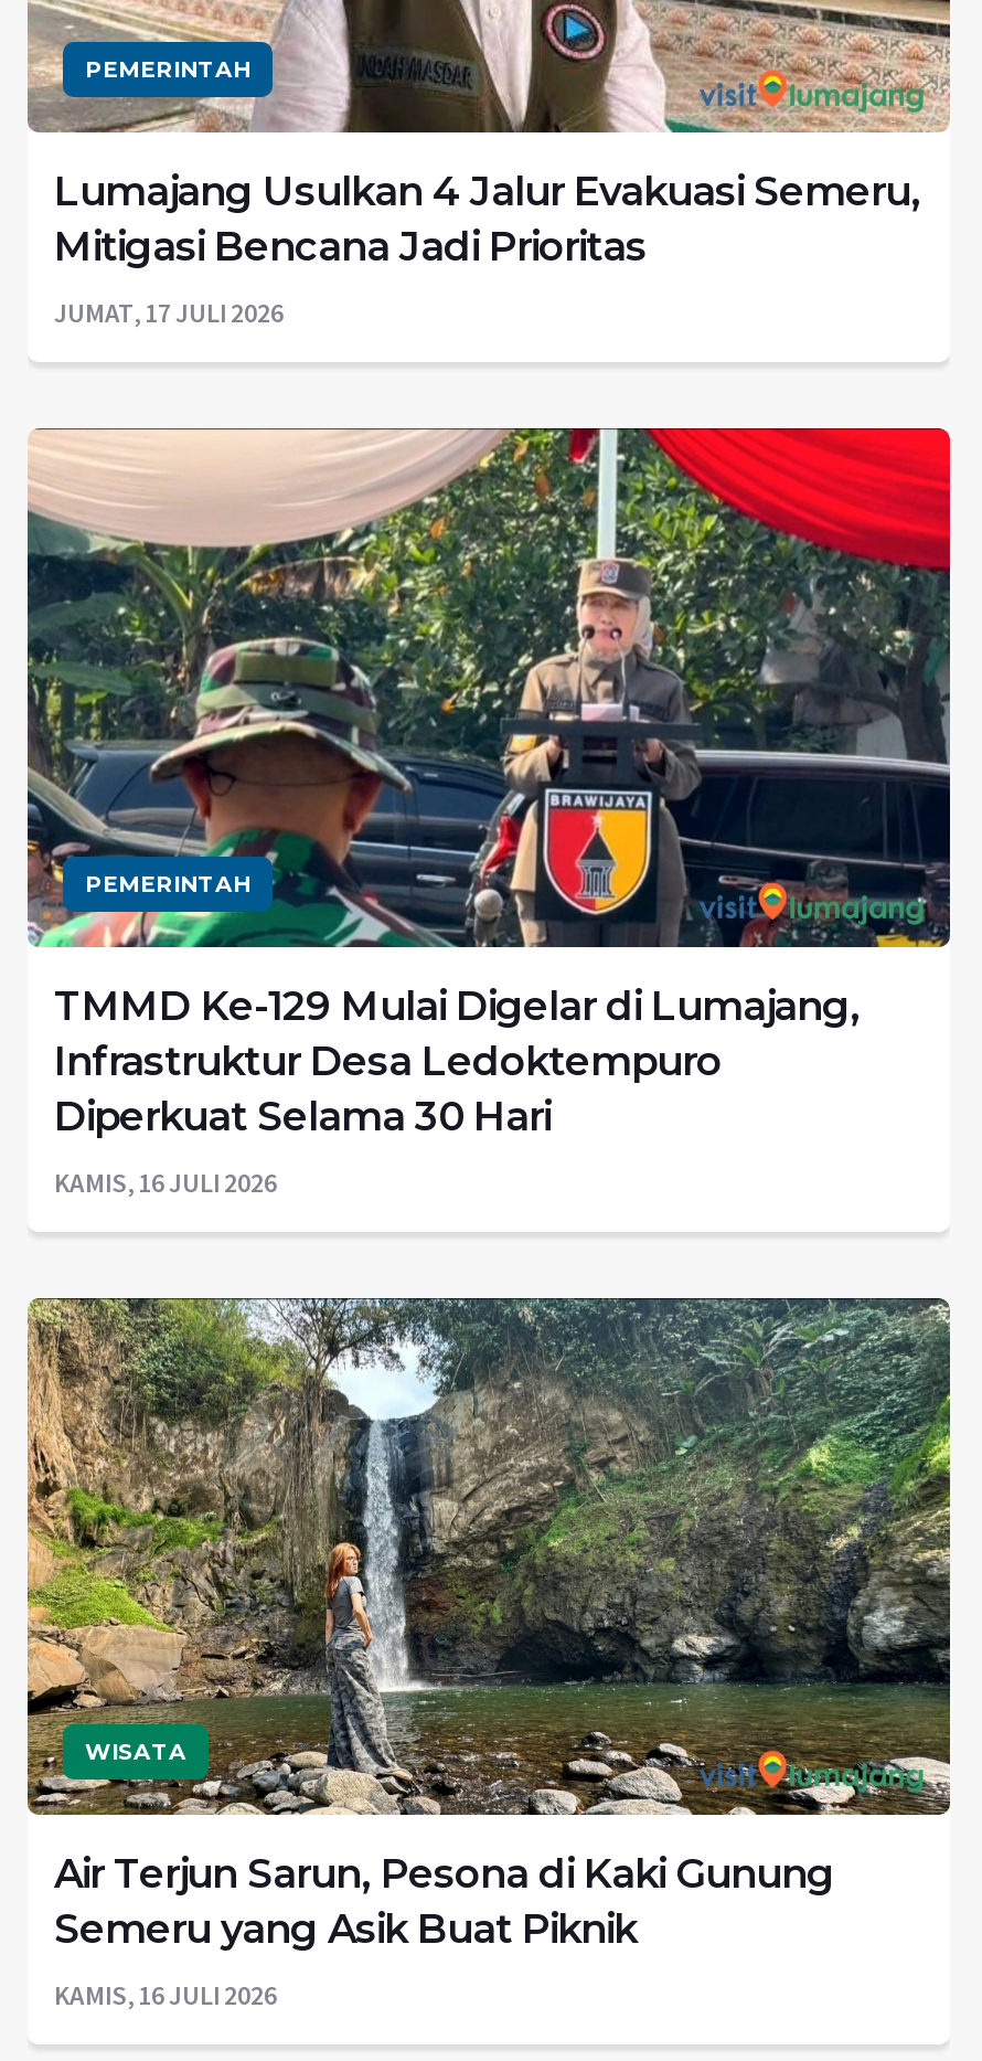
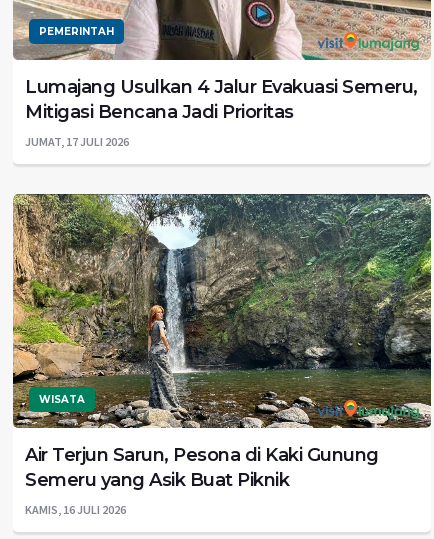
[25,426,952,1198] [image] | PEMERINTAH | TMMD Ke-129 Mulai Digelar di Lumajang, | Infrastruktur Desa Ledoktempuro | Diperkuat Selama 30 Hari | KAMIS, 16 JULI 2026 -> none

